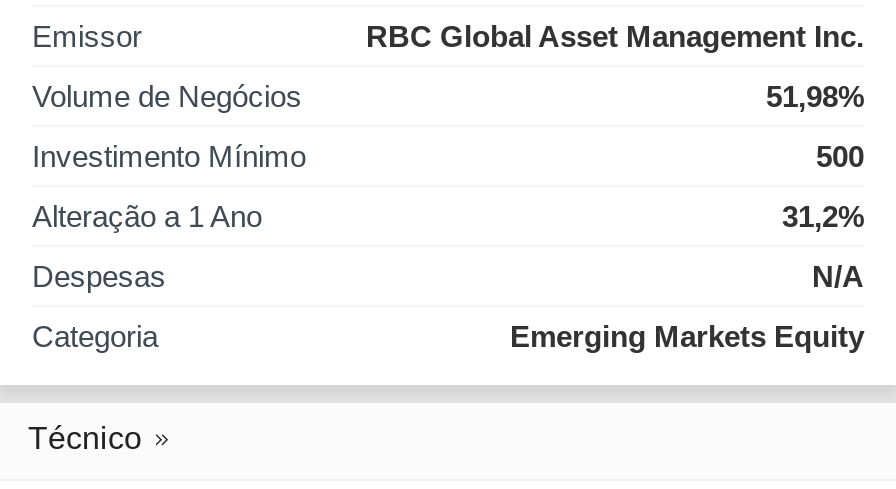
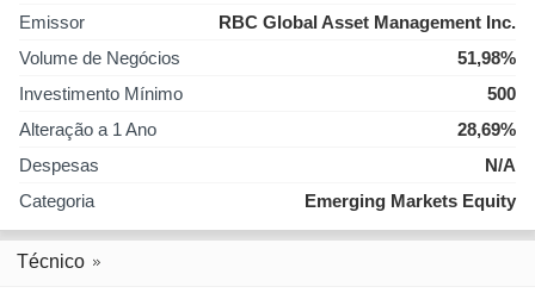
[782,199,864,233] 31,2% -> [457,119,516,139] 28,69%

